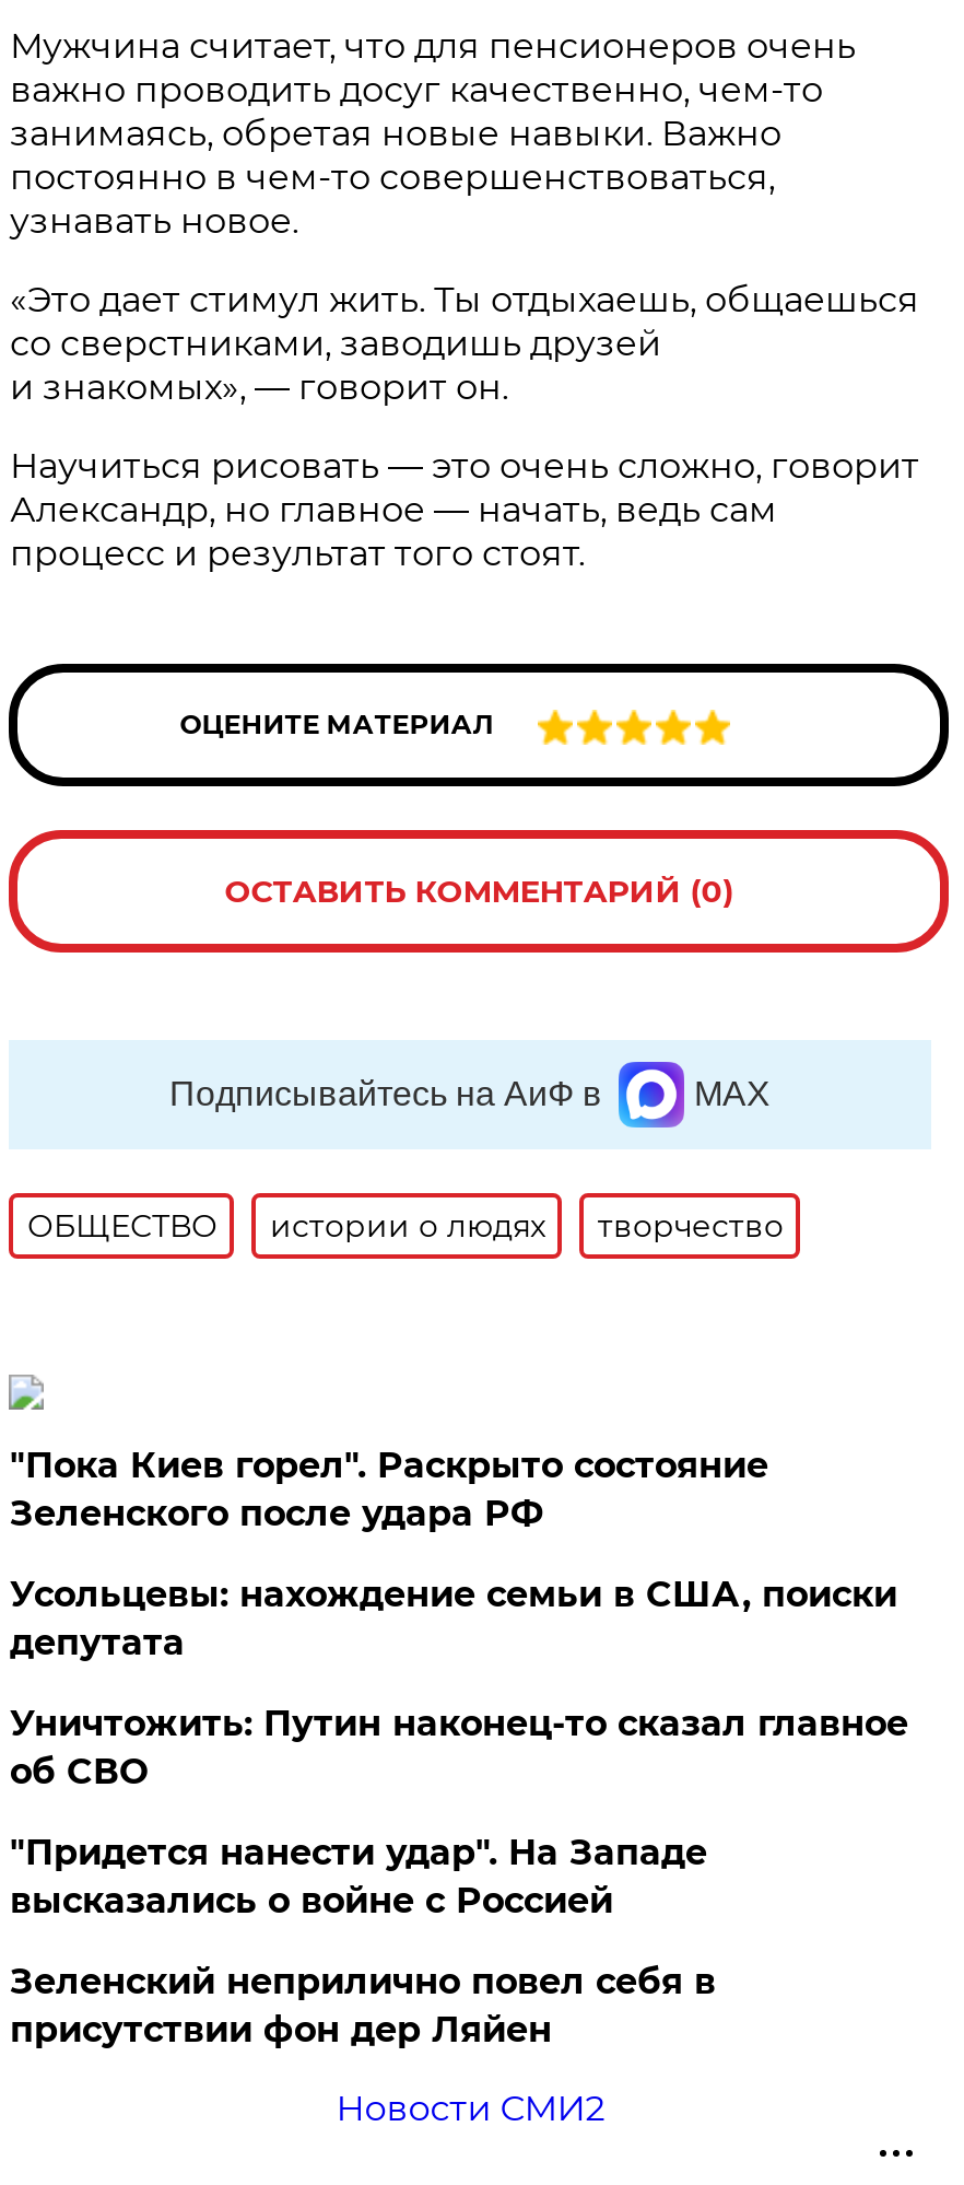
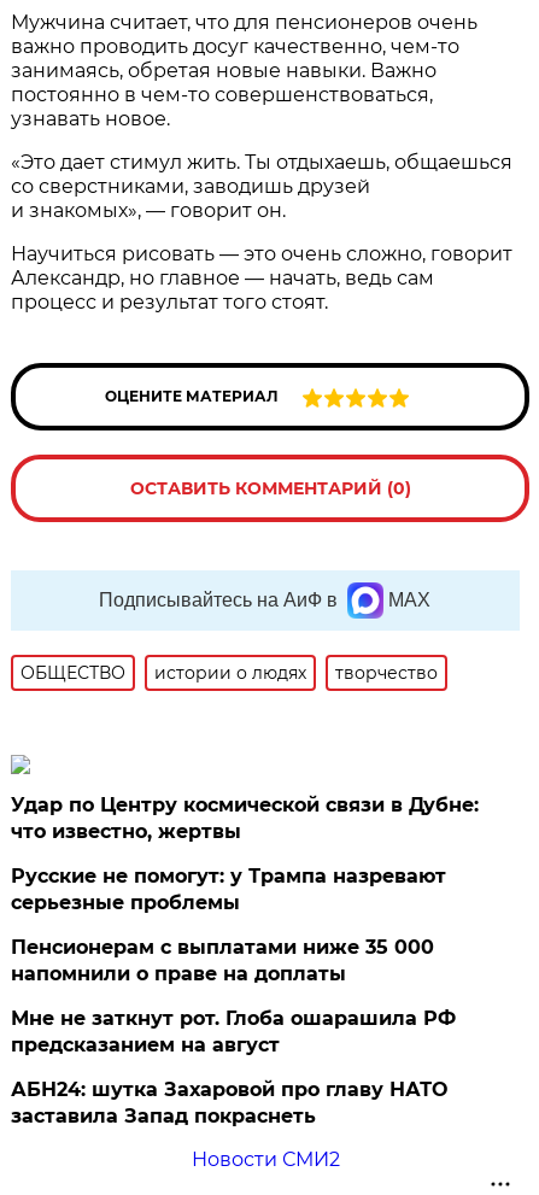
[10,1446,768,1535] "Пока Киев горел". Раскрыто состояние | Зеленского после удара РФ -> [11,794,479,843] Удар по Центру космической связи в Дубне: | что известно, жертвы
[10,1575,897,1664] Усольцевы: нахождение семьи в США, поиски | депутата -> [11,865,447,915] Русские не помогут: у Трампа назревают | серьезные проблемы
[10,1704,908,1793] Уничтожить: Путин наконец-то сказал главное | об СВО -> [11,936,435,986] Пенсионерам с выплатами ниже 35 000 | напомнили о праве на доплаты
[10,1833,707,1923] "Придется нанести удар". На Западе | высказались о войне с Россией -> [11,1007,456,1057] Мне не заткнут рот. Глоба ошарашила РФ | предсказанием на август
[10,1962,716,2052] Зеленский неприлично повел cебя в | присутствии фон дер Ляйен -> [11,1079,448,1128] АБН24: шутка Захаровой про главу НАТО | заставила Запад покраснеть

